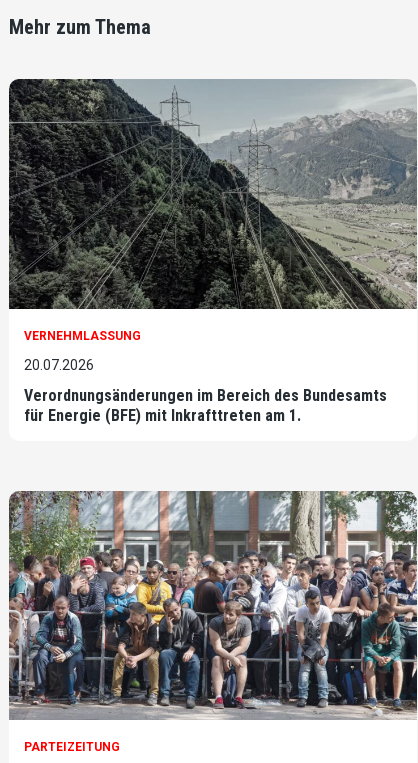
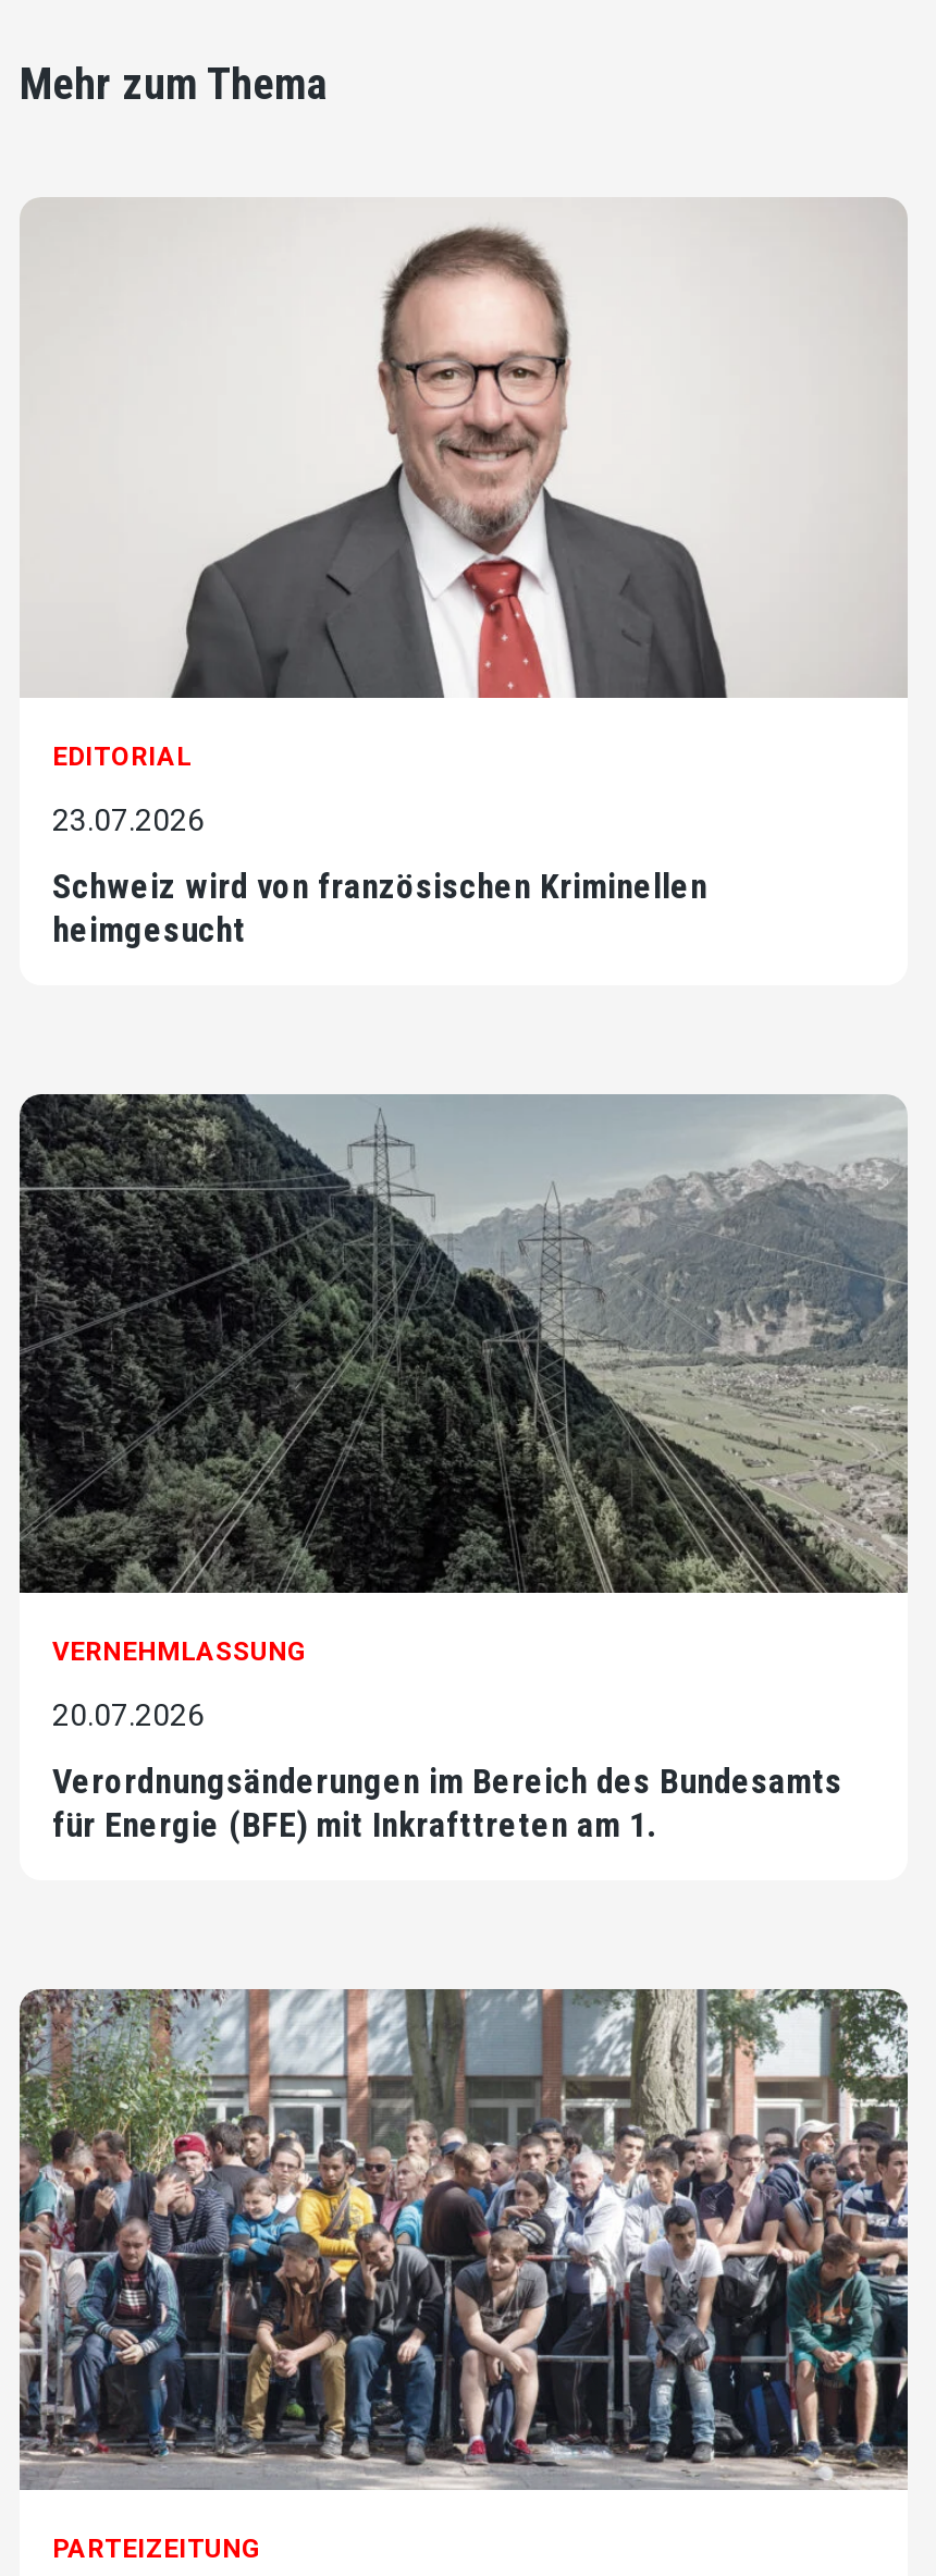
none -> [22,199,906,950] [image] | EDITORIAL | 23.07.2026 | Schweiz wird von französischen Kriminellen | heimgesucht

